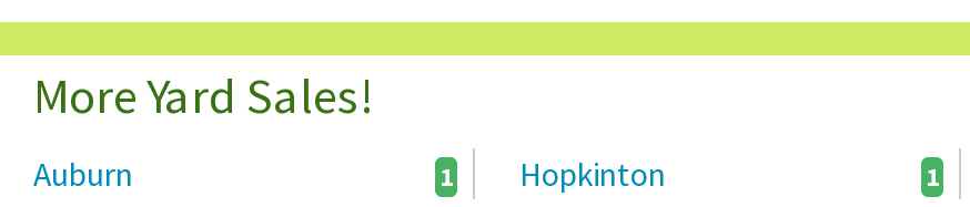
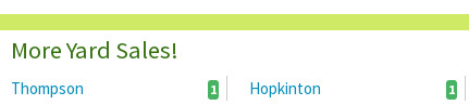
[33,153,133,195] Auburn -> [11,78,84,99] Thompson

